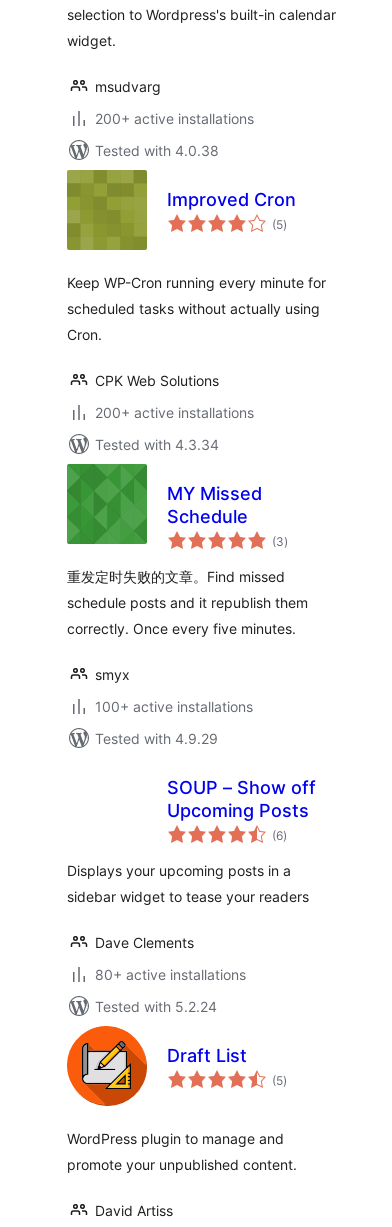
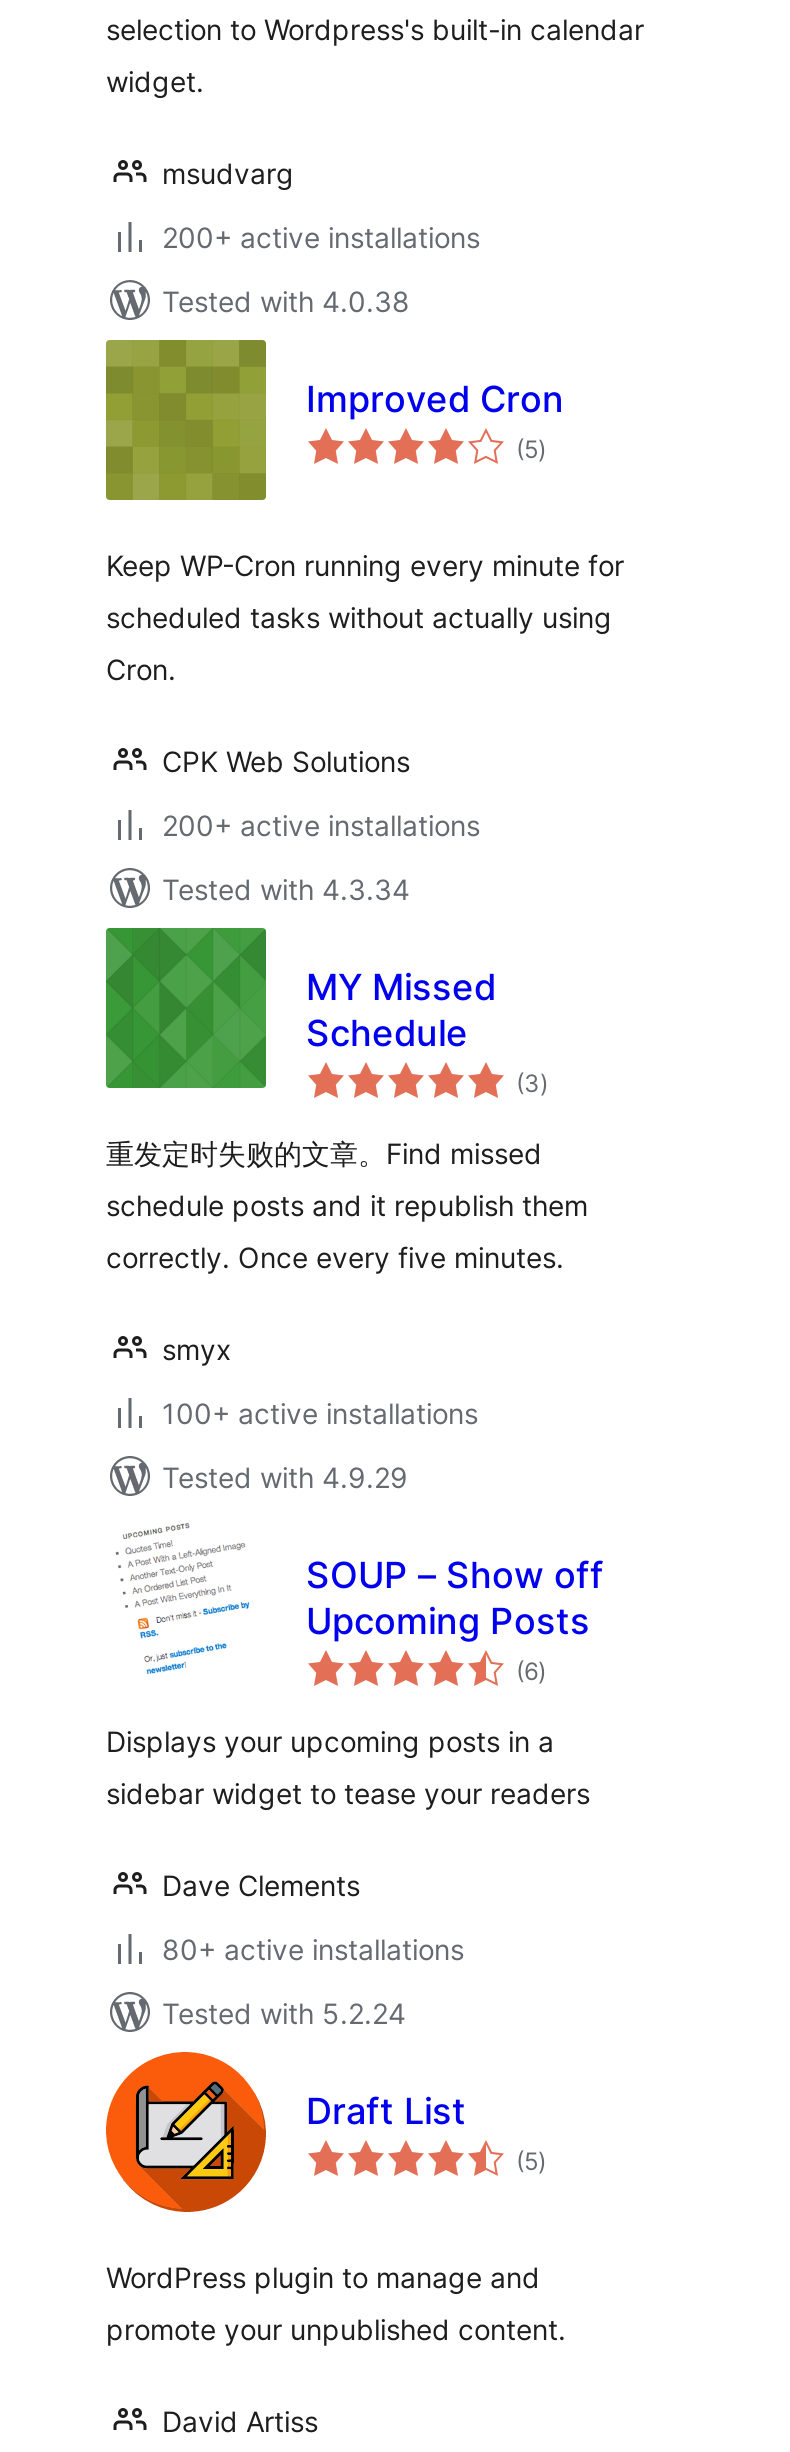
none -> [116,1522,252,1676] [image]

